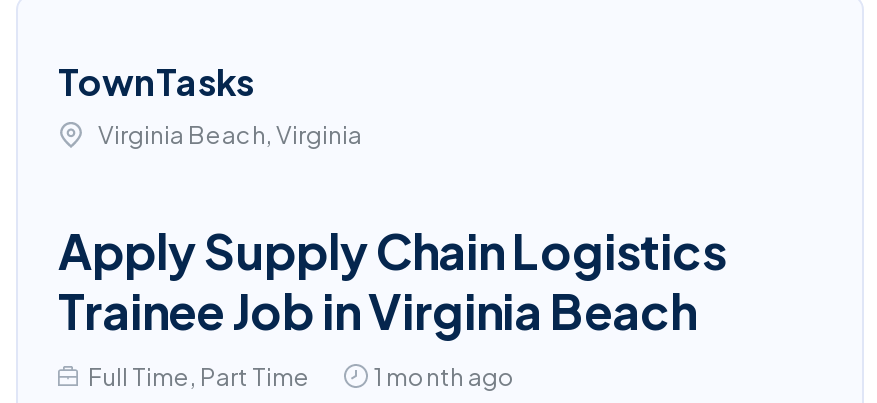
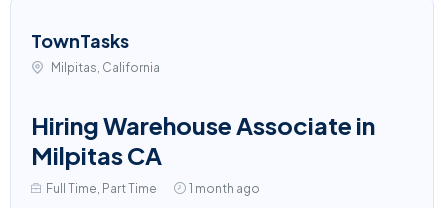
[98,120,362,150] Virginia Beach, Virginia -> [51,60,160,75] Milpitas, California
[58,220,726,340] Apply Supply Chain Logistics | Trainee Job in Virginia Beach -> [31,110,375,170] Hiring Warehouse Associate in | Milpitas CA

